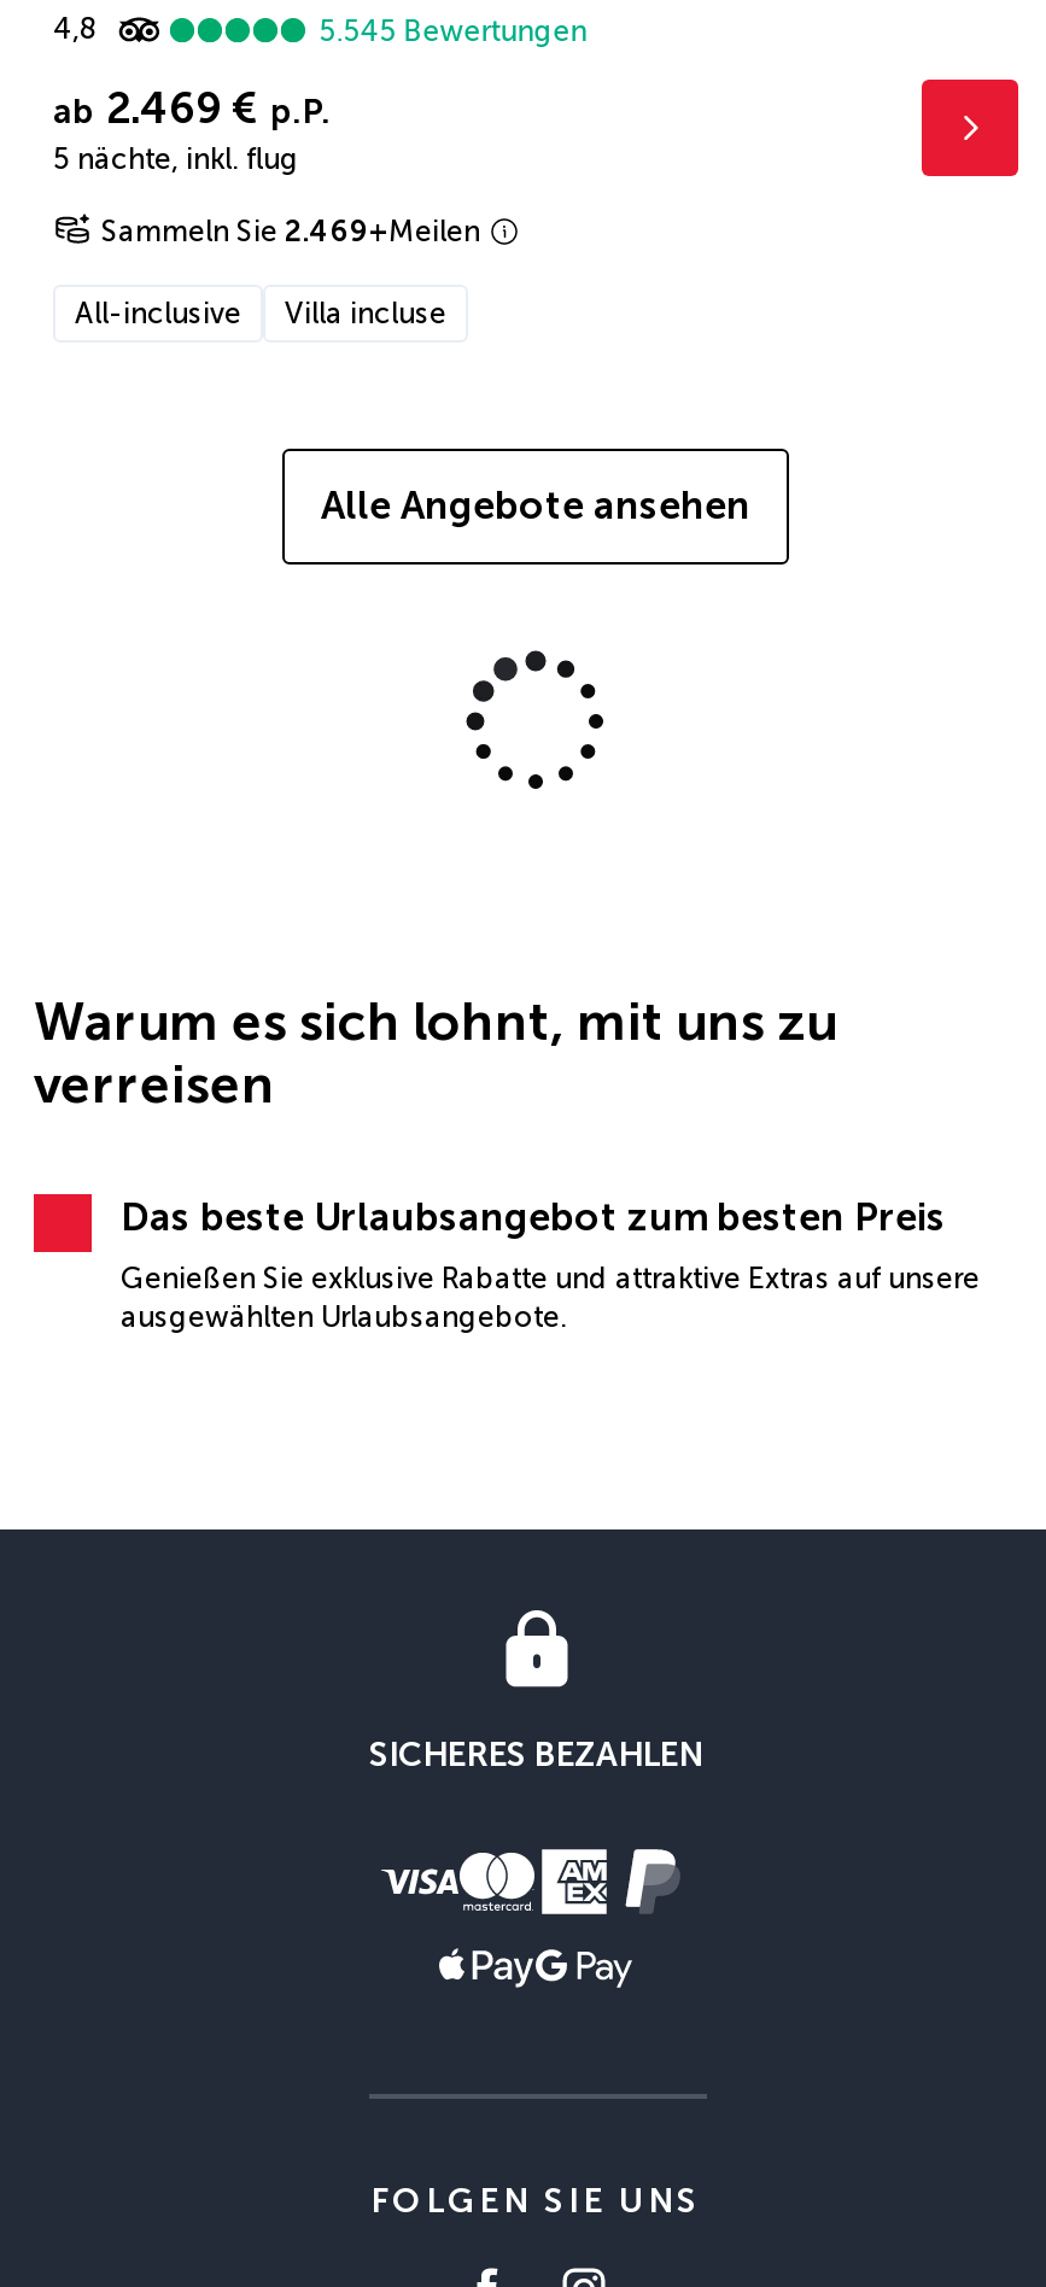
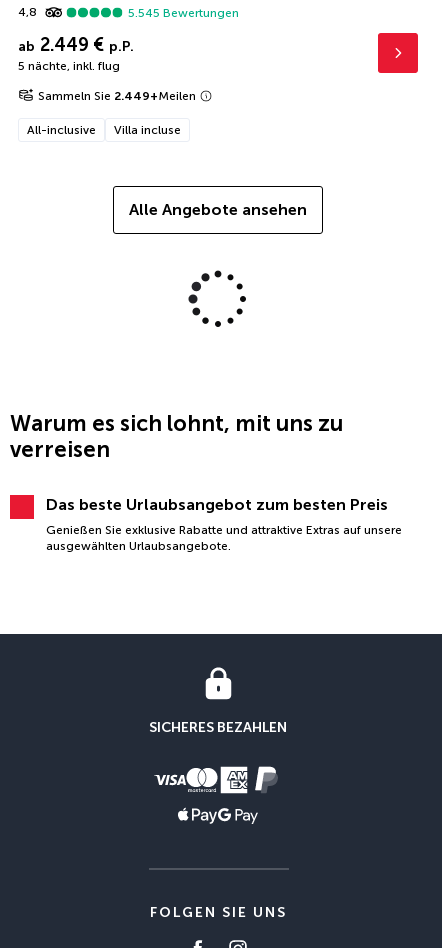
[53,82,331,135] ab 2.469 € p.P. -> [18,34,134,56] ab 2.449 € p.P.
[101,215,480,248] Sammeln Sie 2.469+Meilen -> [38,89,196,103] Sammeln Sie 2.449+Meilen

